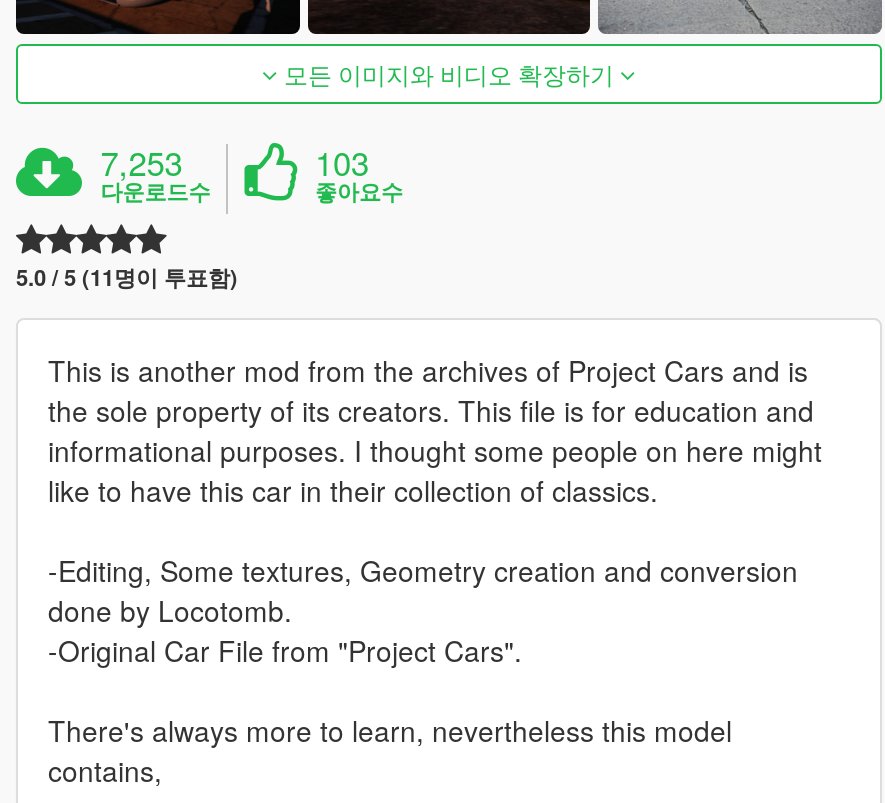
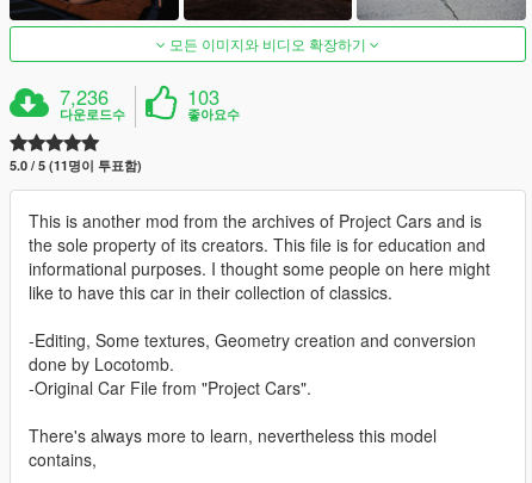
[100,137,182,185] 7,253 -> [60,82,109,110] 7,236

